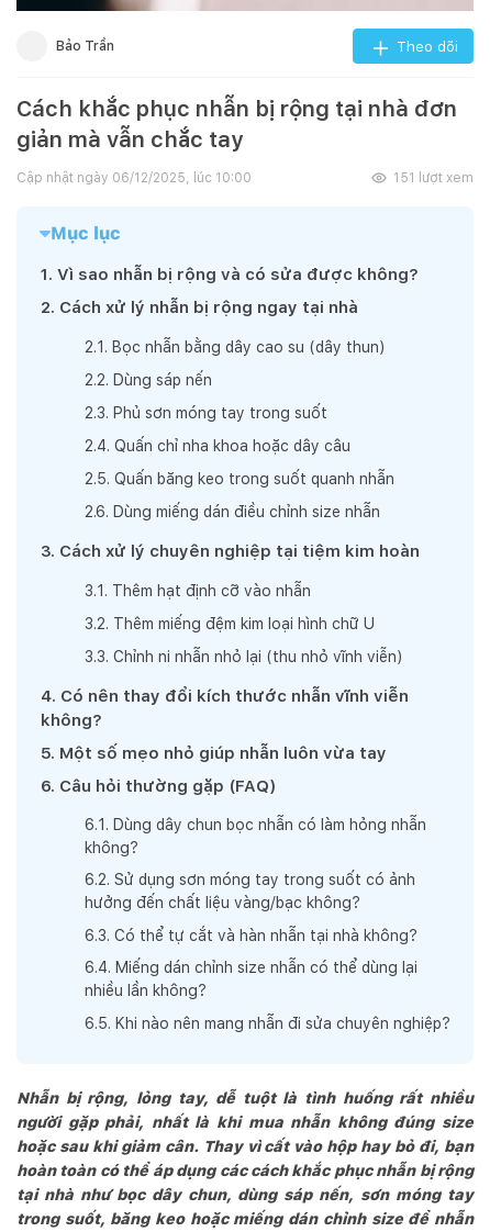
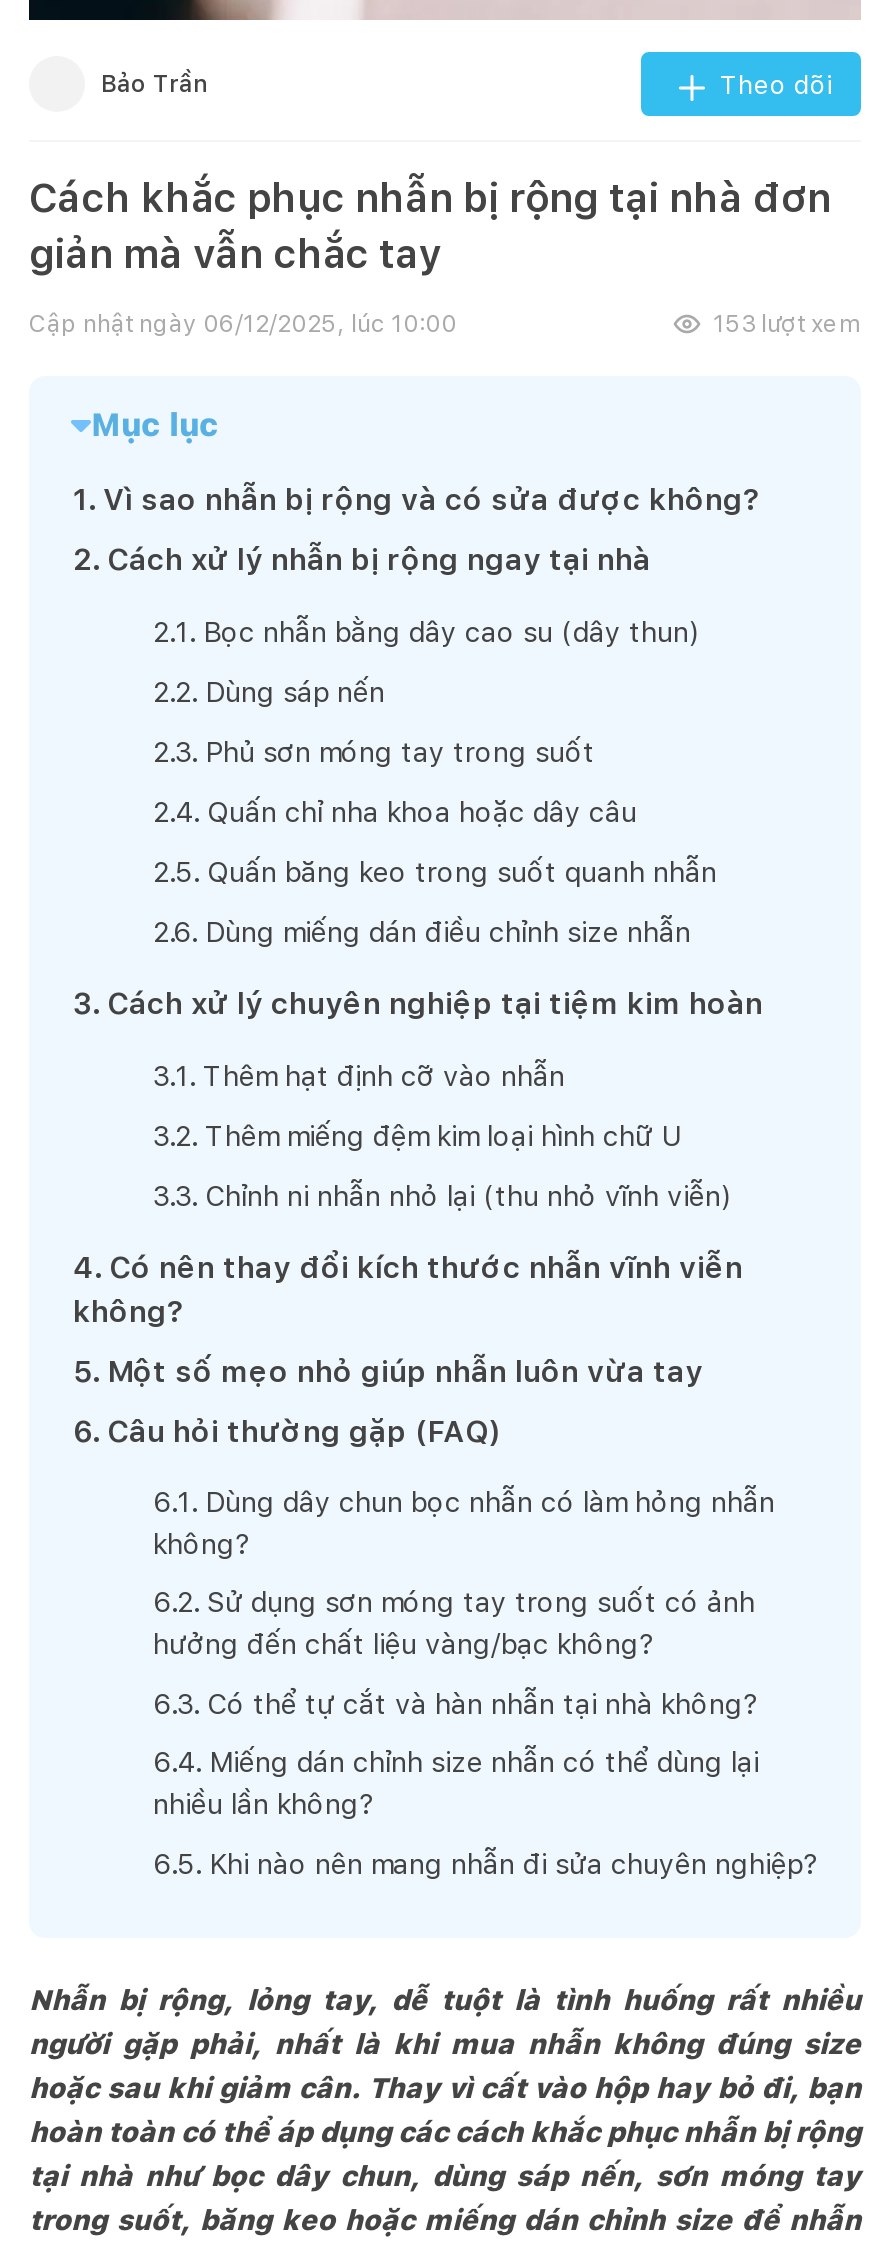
[393,170,474,185] 151 lượt xem -> [713,310,861,338] 153 lượt xem

